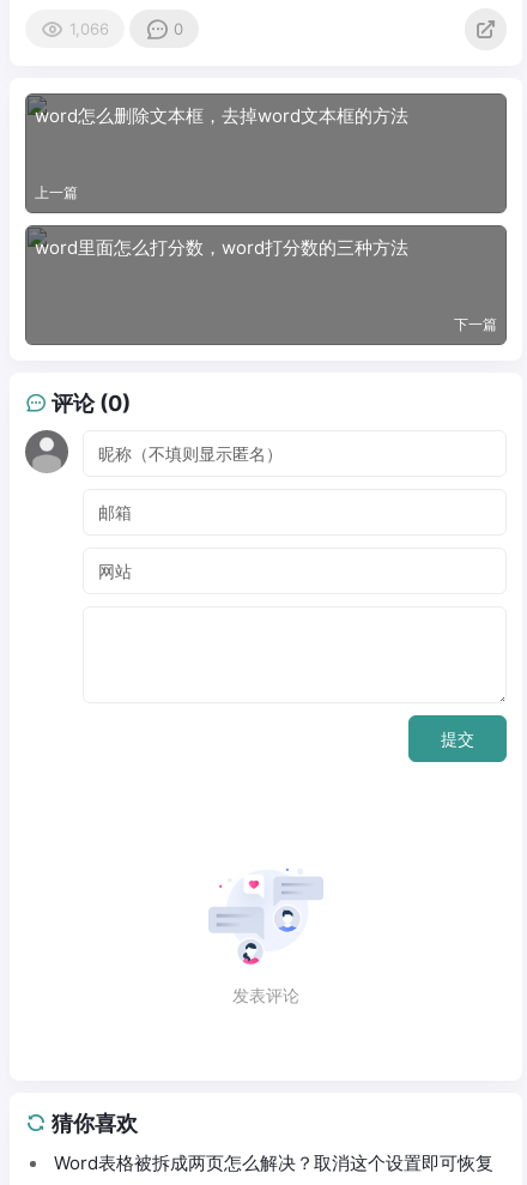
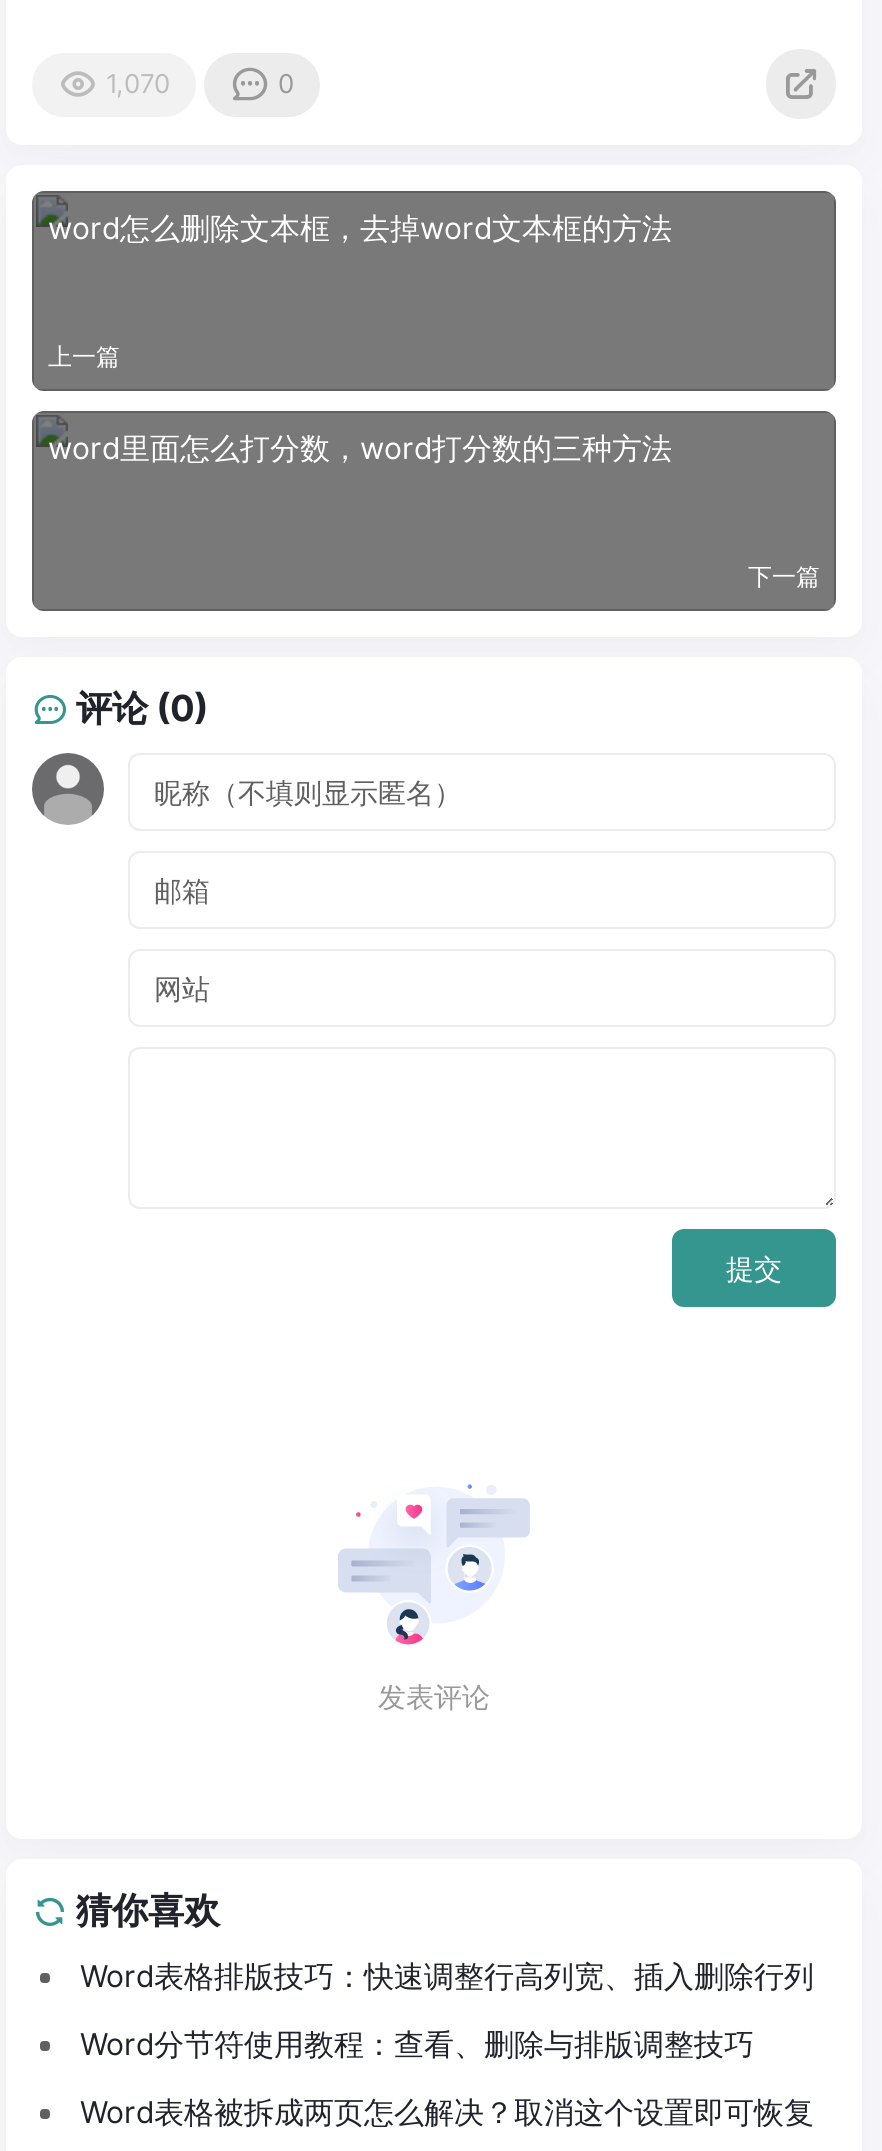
[69,19,109,38] 1,066 -> [106,67,170,99] 1,070
none -> [80,1957,814,2063] Word表格排版技巧：快速调整行高列宽、插入删除行列 | Word分节符使用教程：查看、删除与排版调整技巧

